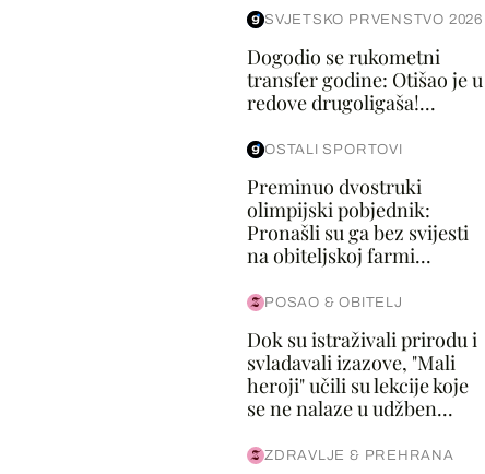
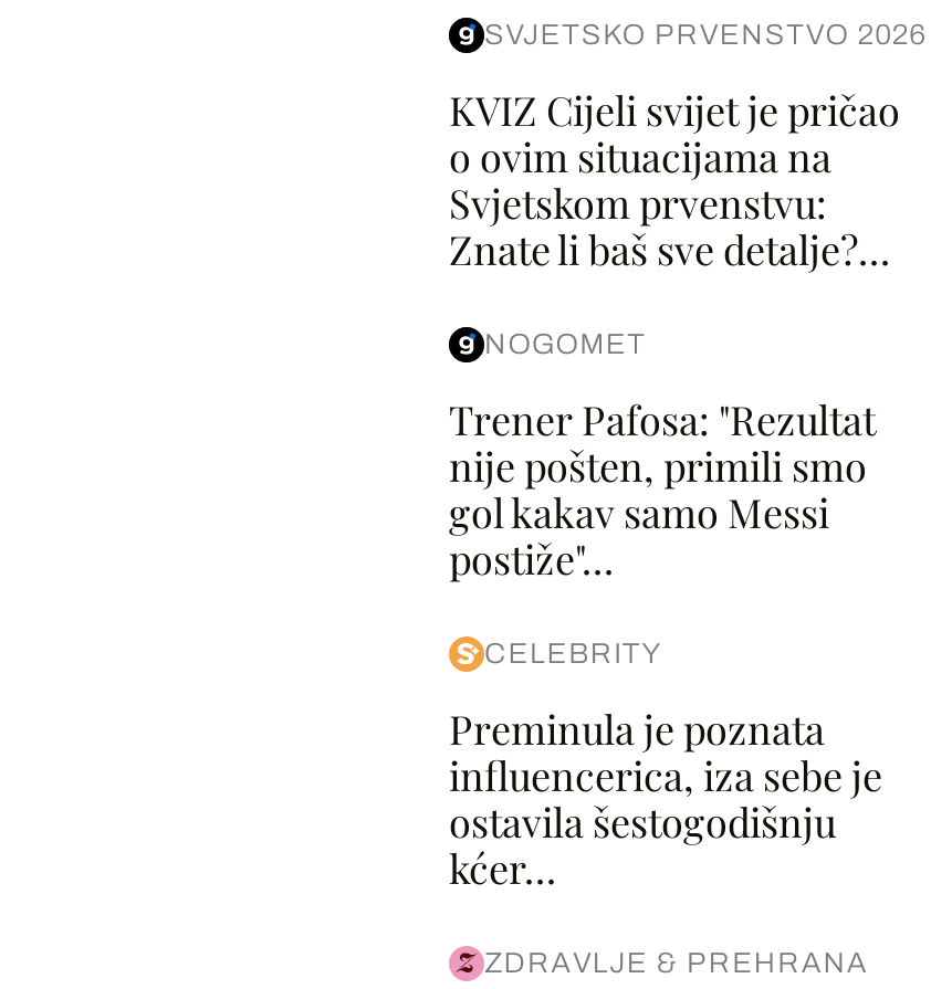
[247,44,483,116] Dogodio se rukometni | transfer godine: Otišao je u | redove drugoligaša!... -> [449,84,900,276] KVIZ Cijeli svijet je pričao | o ovim situacijama na | Svjetskom prvenstvu: | Znate li baš sve detalje?...
[264,142,403,157] OSTALI SPORTOVI -> [484,329,647,360] NOGOMET
[247,174,469,269] Preminuo dvostruki | olimpijski pobjednik: | Pronašli su ga bez svijesti | na obiteljskoj farmi... -> [449,393,876,586] Trener Pafosa: "Rezultat | nije pošten, primili smo | gol kakav samo Messi | postiže"...
[264,295,403,310] POSAO & OBITELJ -> [484,639,661,670] CELEBRITY
[247,327,477,422] Dok su istraživali prirodu i | svladavali izazove, "Mali | heroji" učili su lekcije koje | se ne nalaze u udžben... -> [449,703,882,895] Preminula je poznata | influencerica, iza sebe je | ostavila šestogodišnju | kćer...

